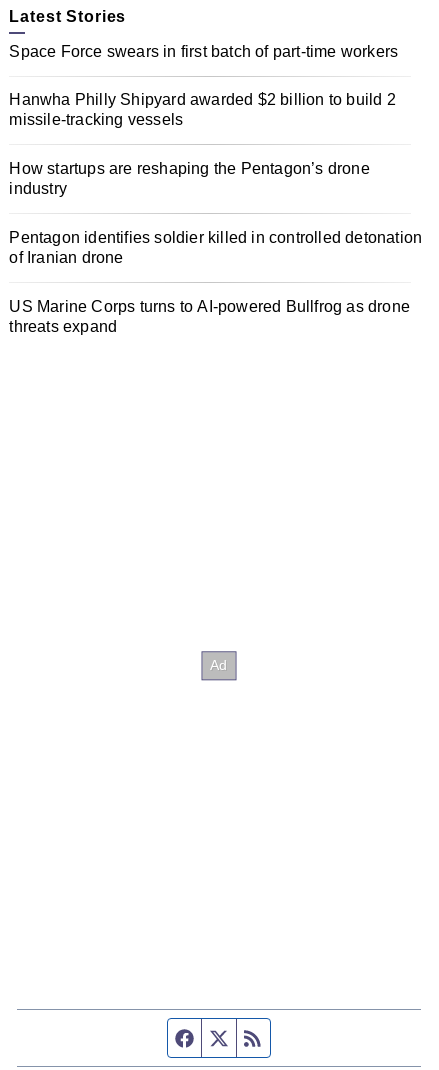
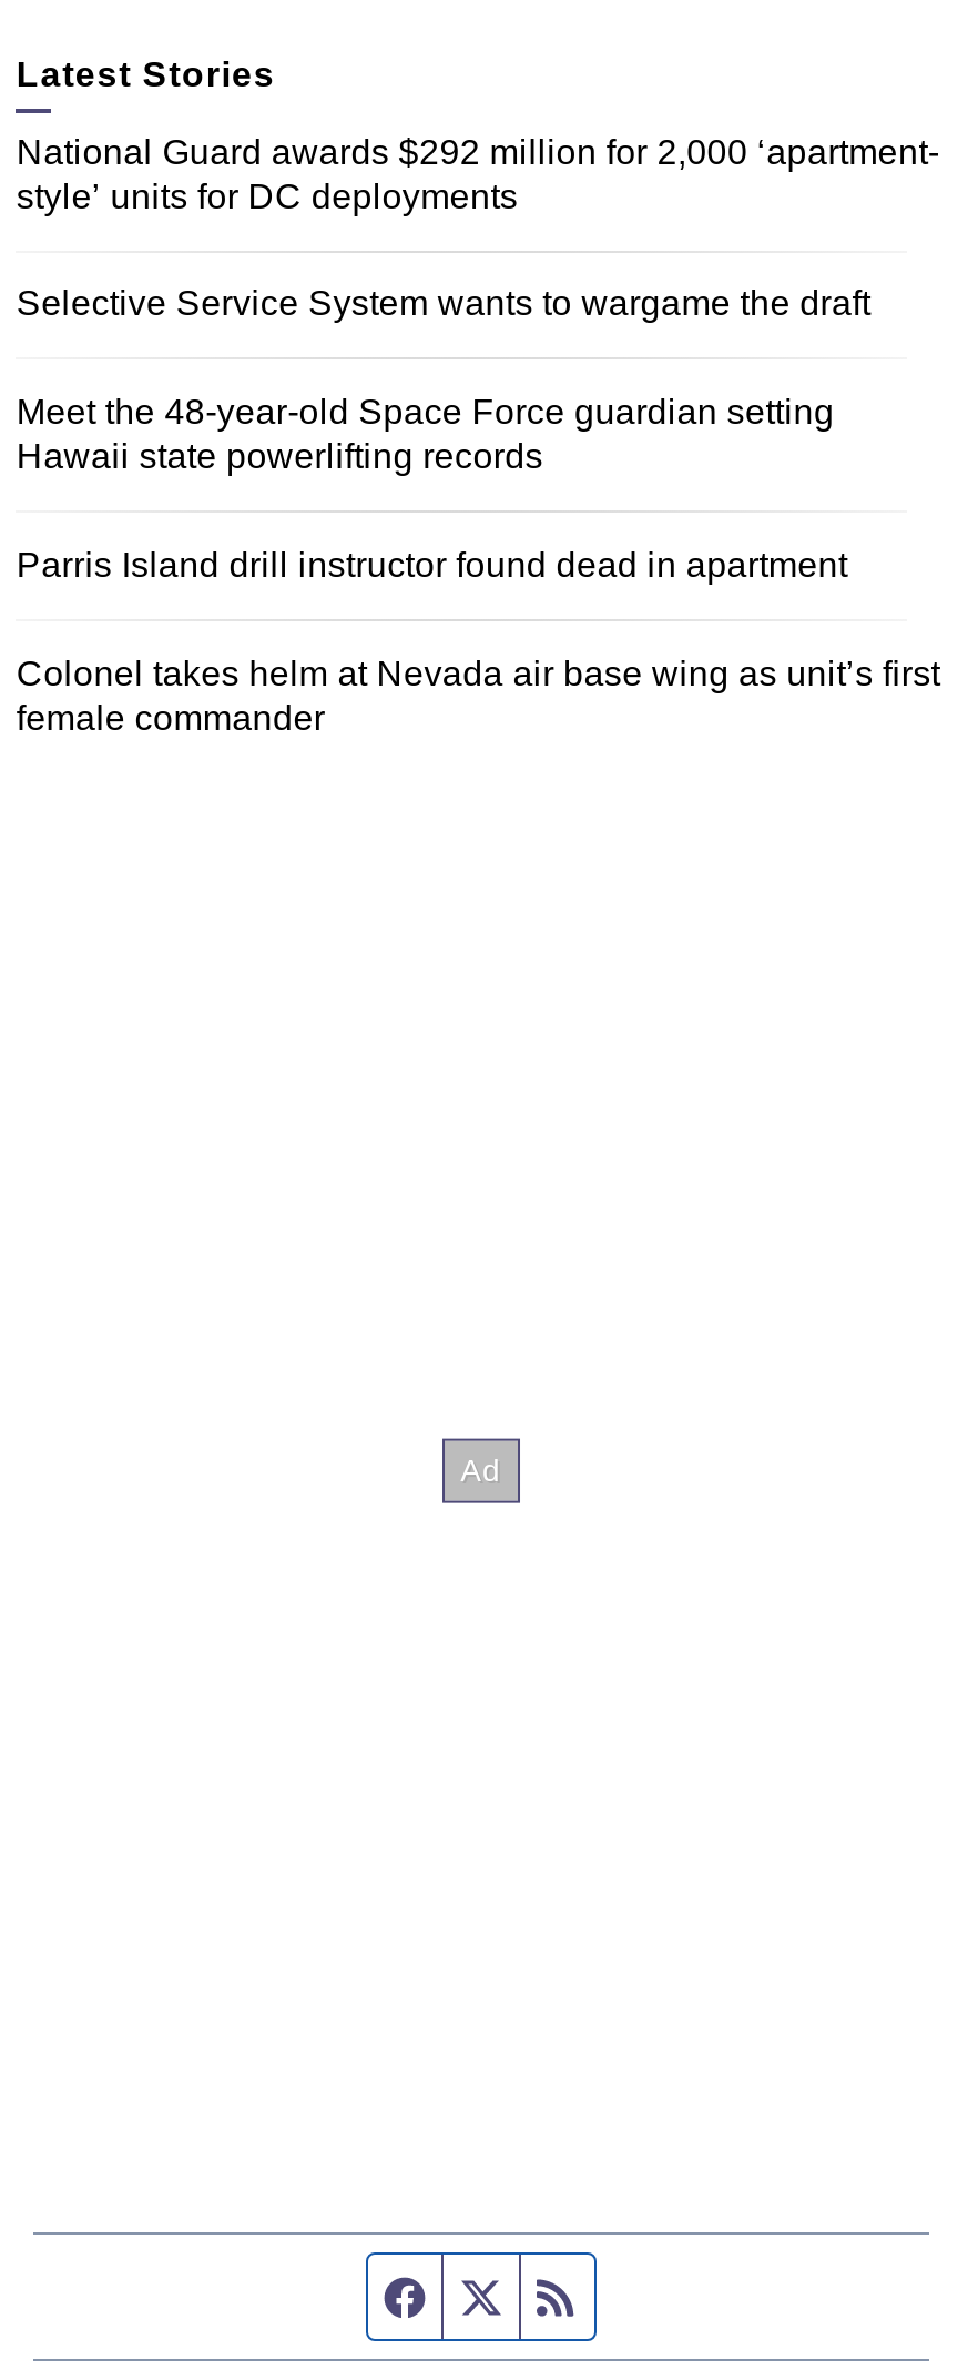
[9,43,398,60] Space Force swears in first batch of part-time workers -> [16,132,939,214] National Guard awards $292 million for 2,000 ‘apartment- | style’ units for DC deployments
[9,91,396,128] Hanwha Philly Shipyard awarded $2 billion to build 2 | missile-tracking vessels -> [16,285,871,323] Selective Service System wants to wargame the draft
[9,160,370,197] How startups are reshaping the Pentagon’s drone | industry -> [16,393,834,475] Meet the 48-year-old Space Force guardian setting | Hawaii state powerlifting records
[9,229,422,266] Pentagon identifies soldier killed in controlled detonation | of Iranian drone -> [16,546,848,584] Parris Island drill instructor found dead in apartment
[9,298,410,335] US Marine Corps turns to AI-powered Bullfrog as drone | threats expand -> [16,654,940,736] Colonel takes helm at Nevada air base wing as unit’s first | female commander

